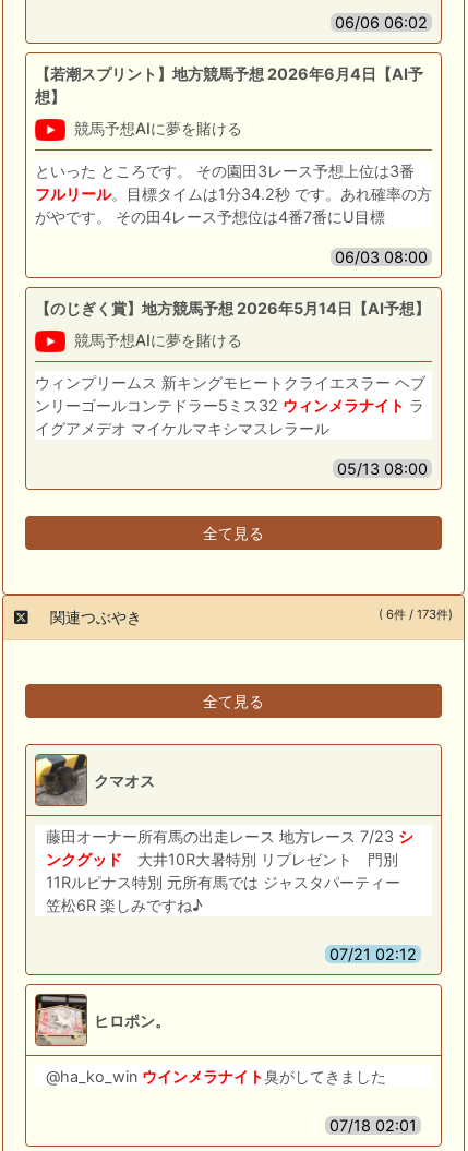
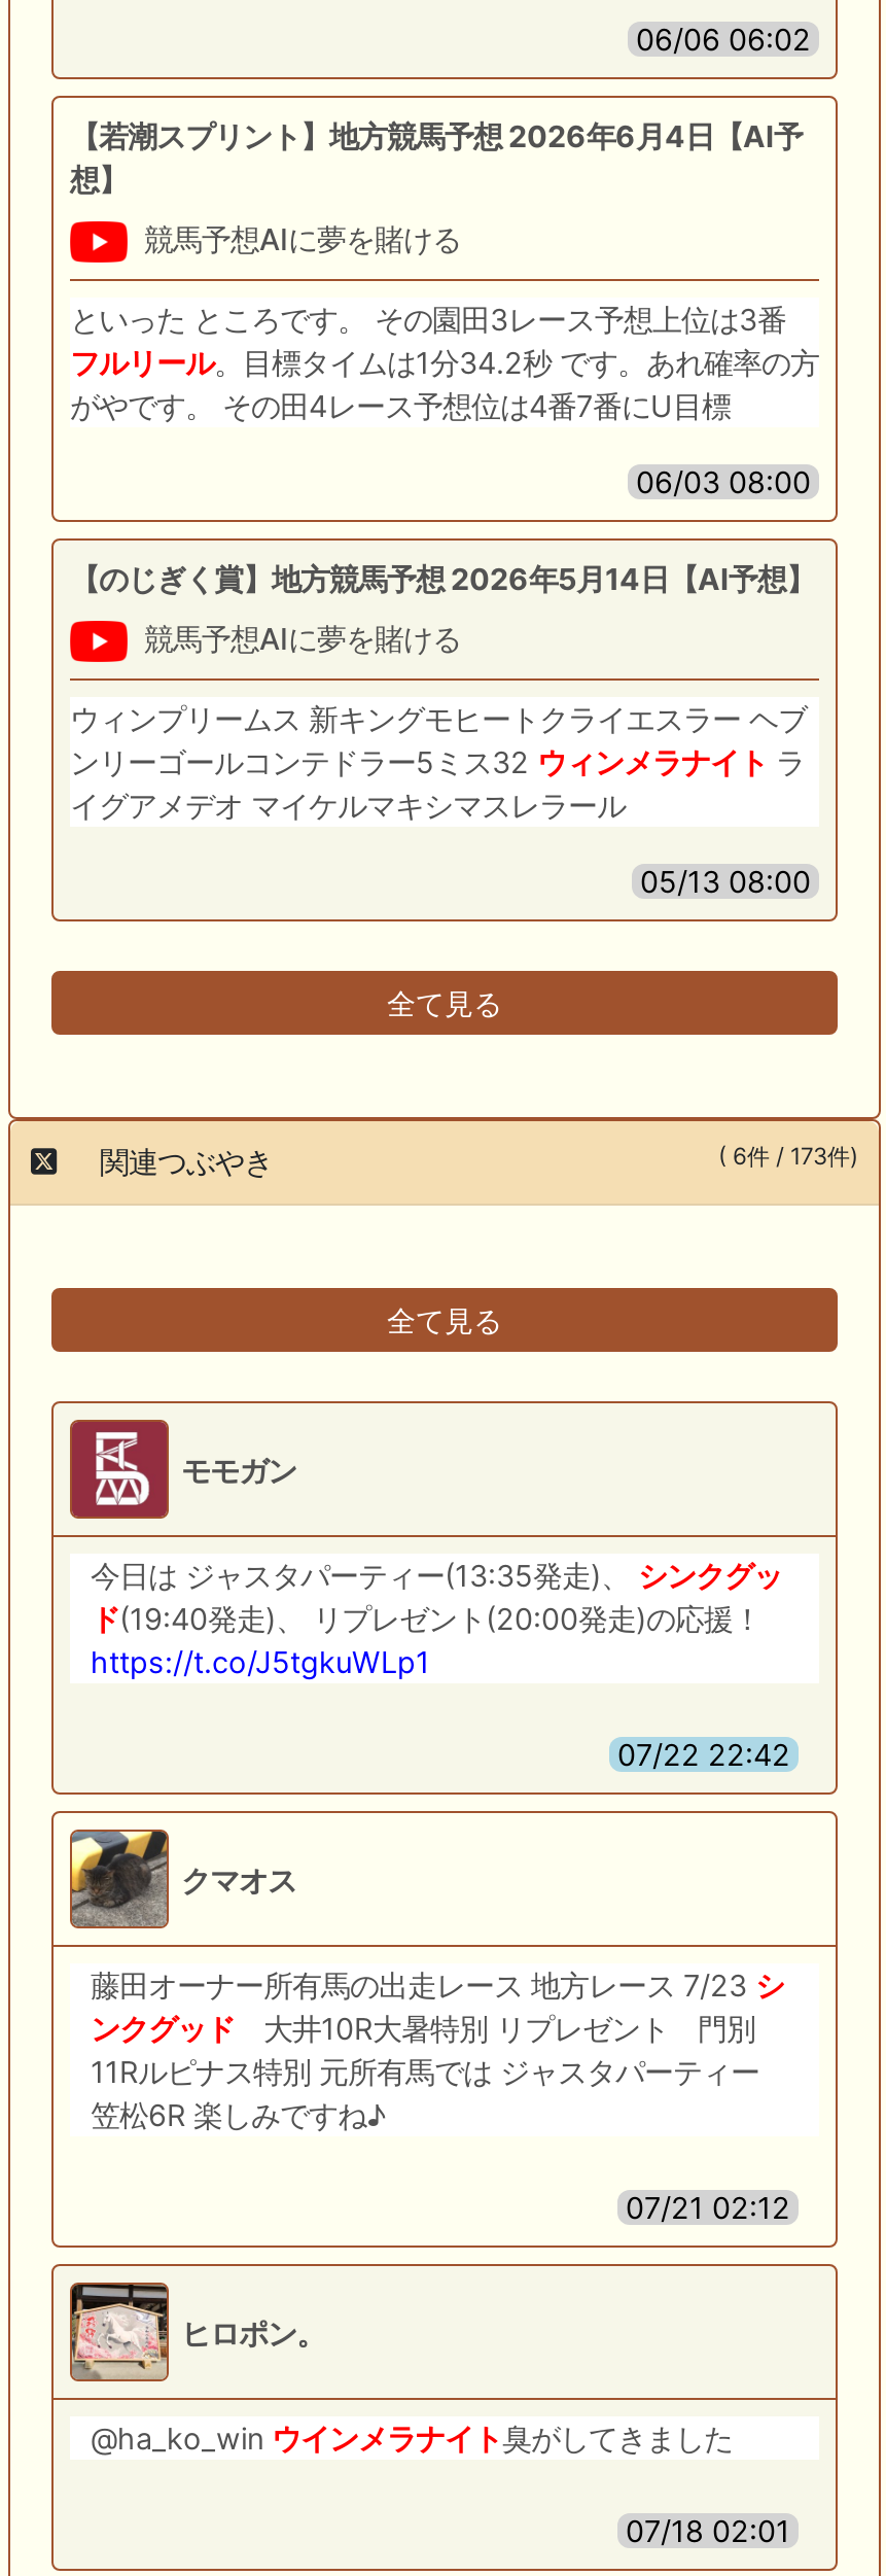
none -> [70,1420,790,1772] [image] | モモガン | 今日は ジャスタパーティー(13:35発走)、シンクグッ | ド(19:40発走)、 リプレゼント(20:00発走)の応援！ | https://t.co/J5tgkuWLp1 | 07/22 22:42

